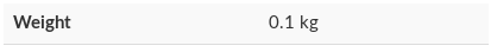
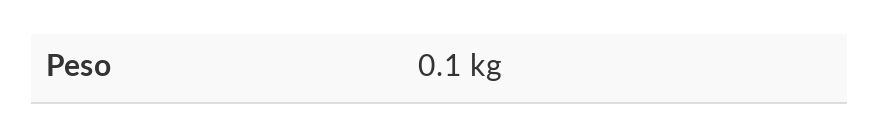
[12,15,71,32] Weight -> [46,51,112,81] Peso

